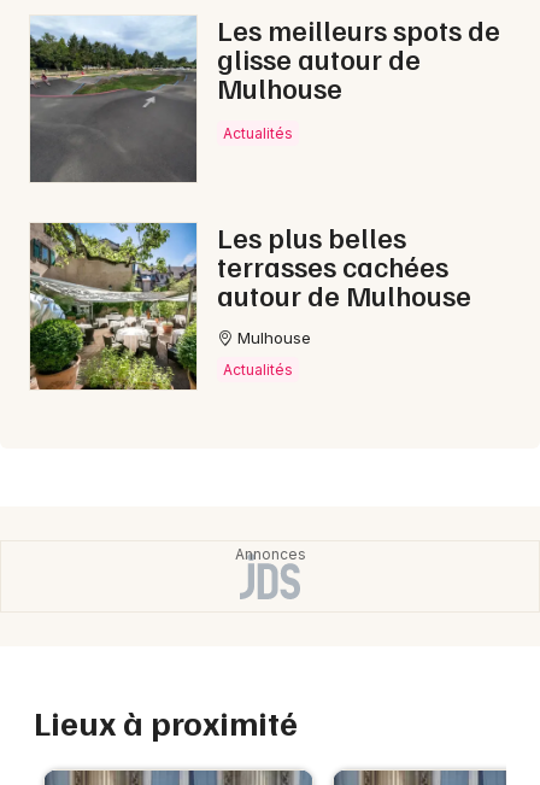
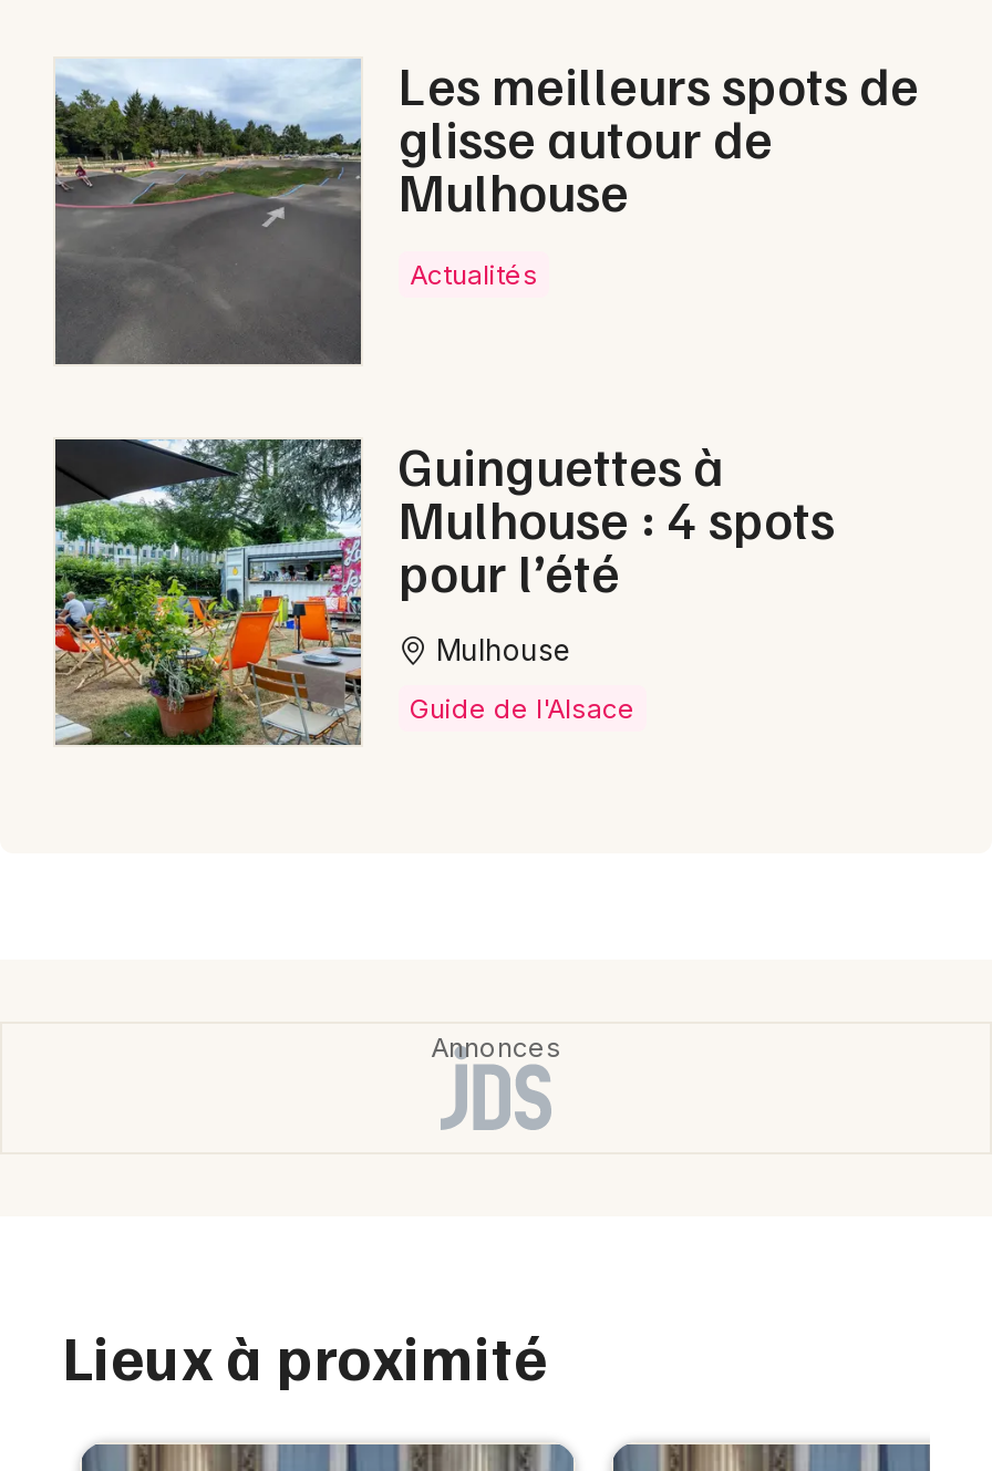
[29,218,471,391] [image] | Les plus belles | terrasses cachées | autour de Mulhouse -> [53,431,835,747] [image] | Guinguettes à | Mulhouse : 4 spots | pour l’été
[223,361,293,379] Actualités -> [410,692,635,725] Guide de l'Alsace

